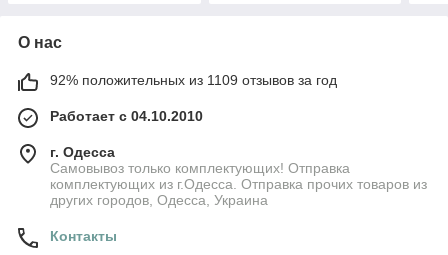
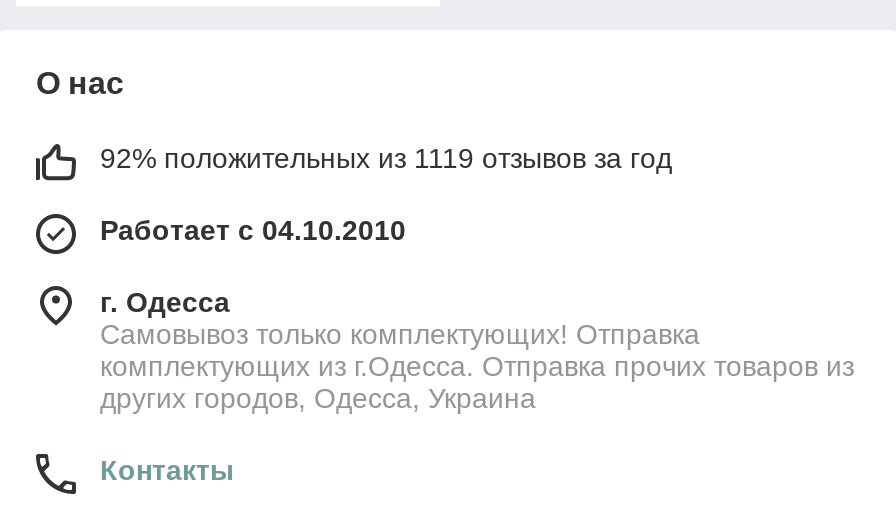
[50,72,337,88] 92% положительных из 1109 отзывов за год -> [100,143,672,175] 92% положительных из 1119 отзывов за год

